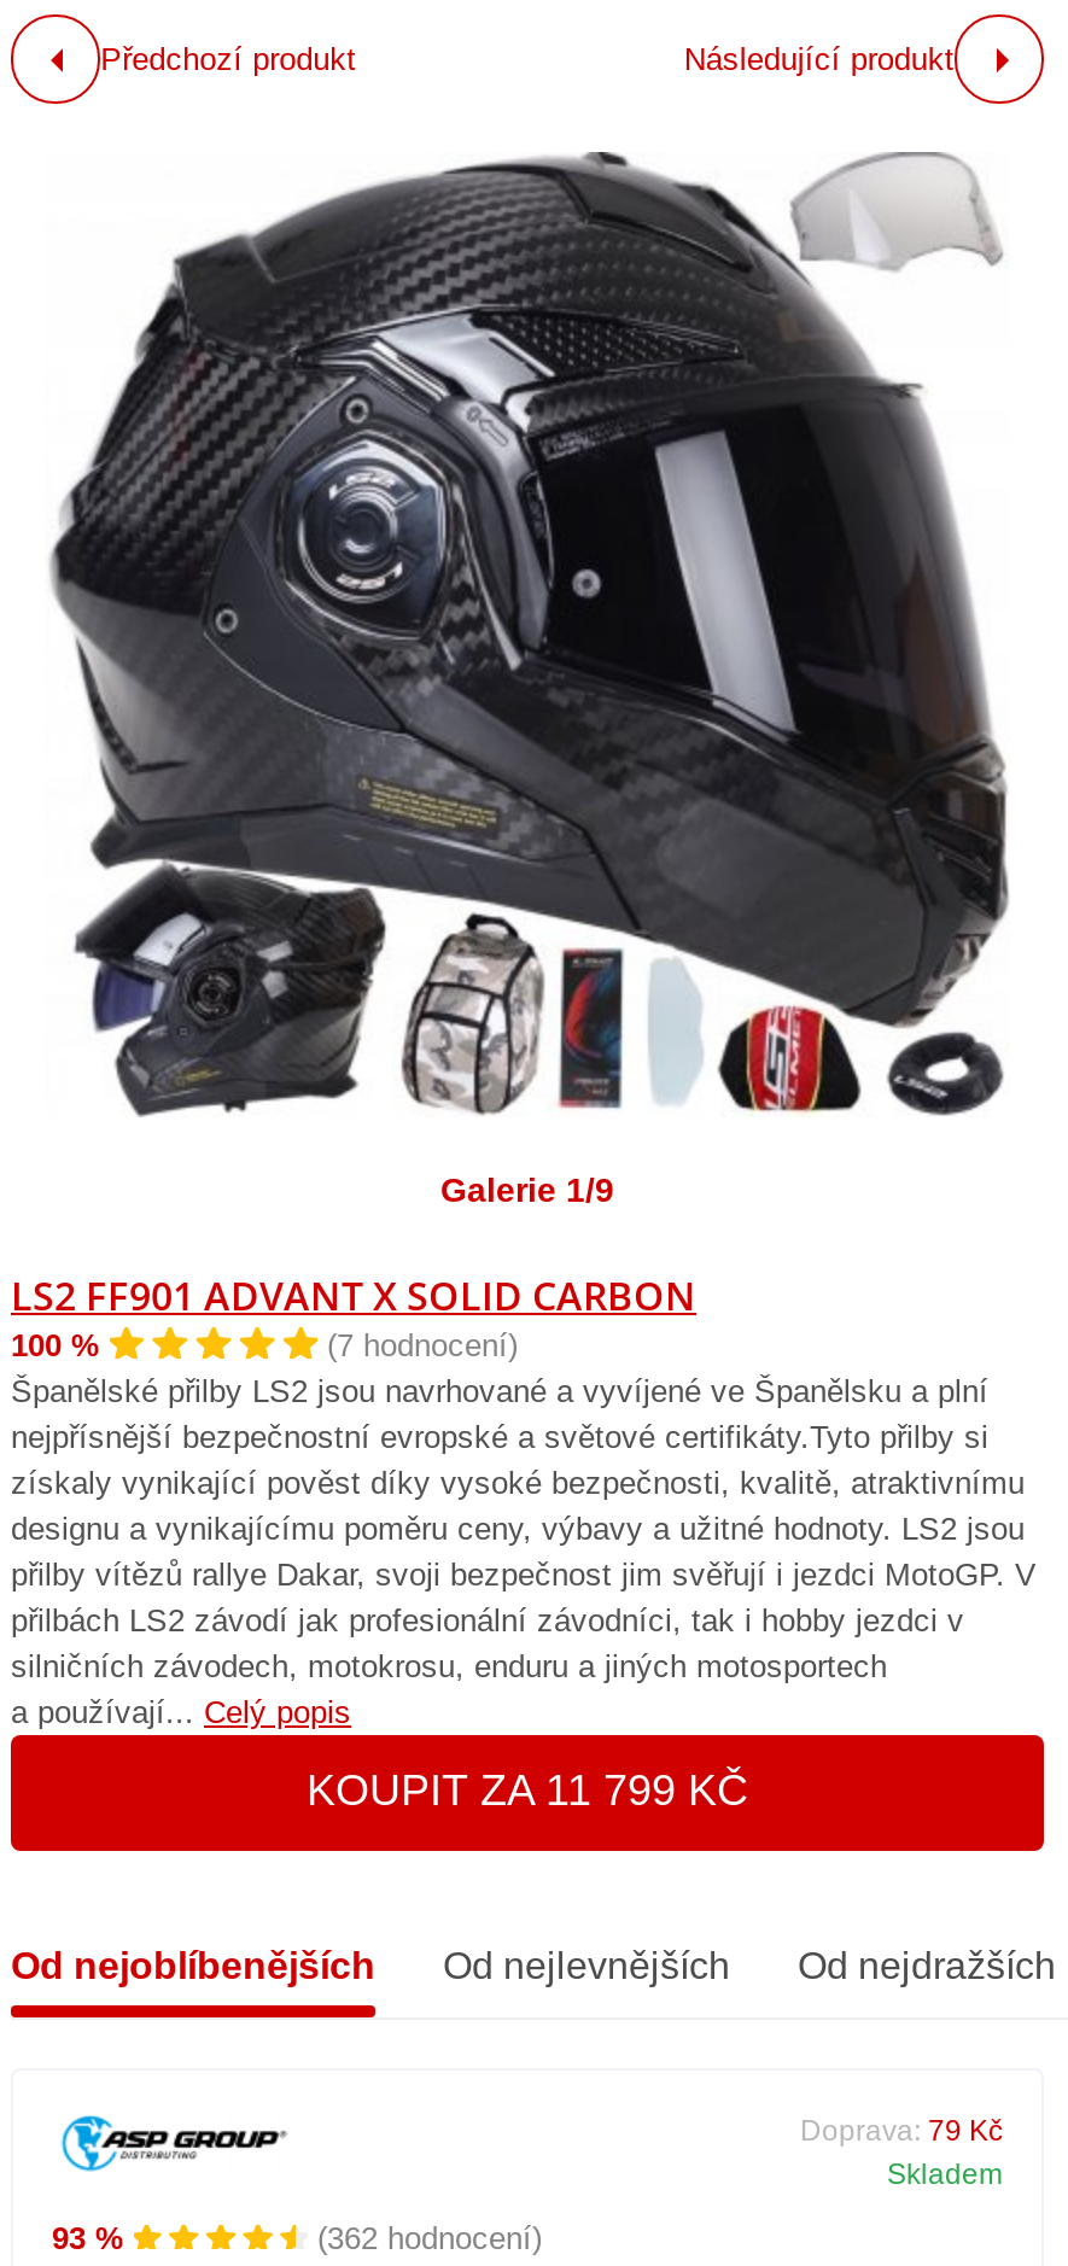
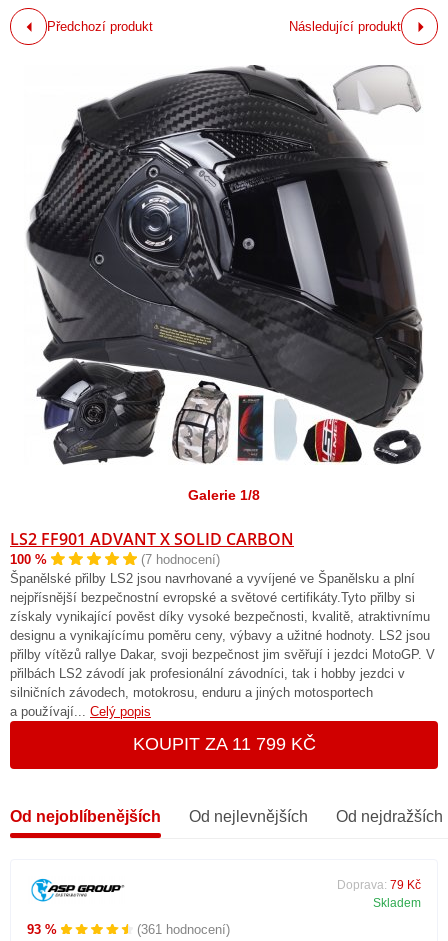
[440,1171,614,1209] Galerie 1/9 -> [188,487,260,503] Galerie 1/8
[317,2220,542,2256] (362 hodnocení) -> [137,922,230,937] (361 hodnocení)

